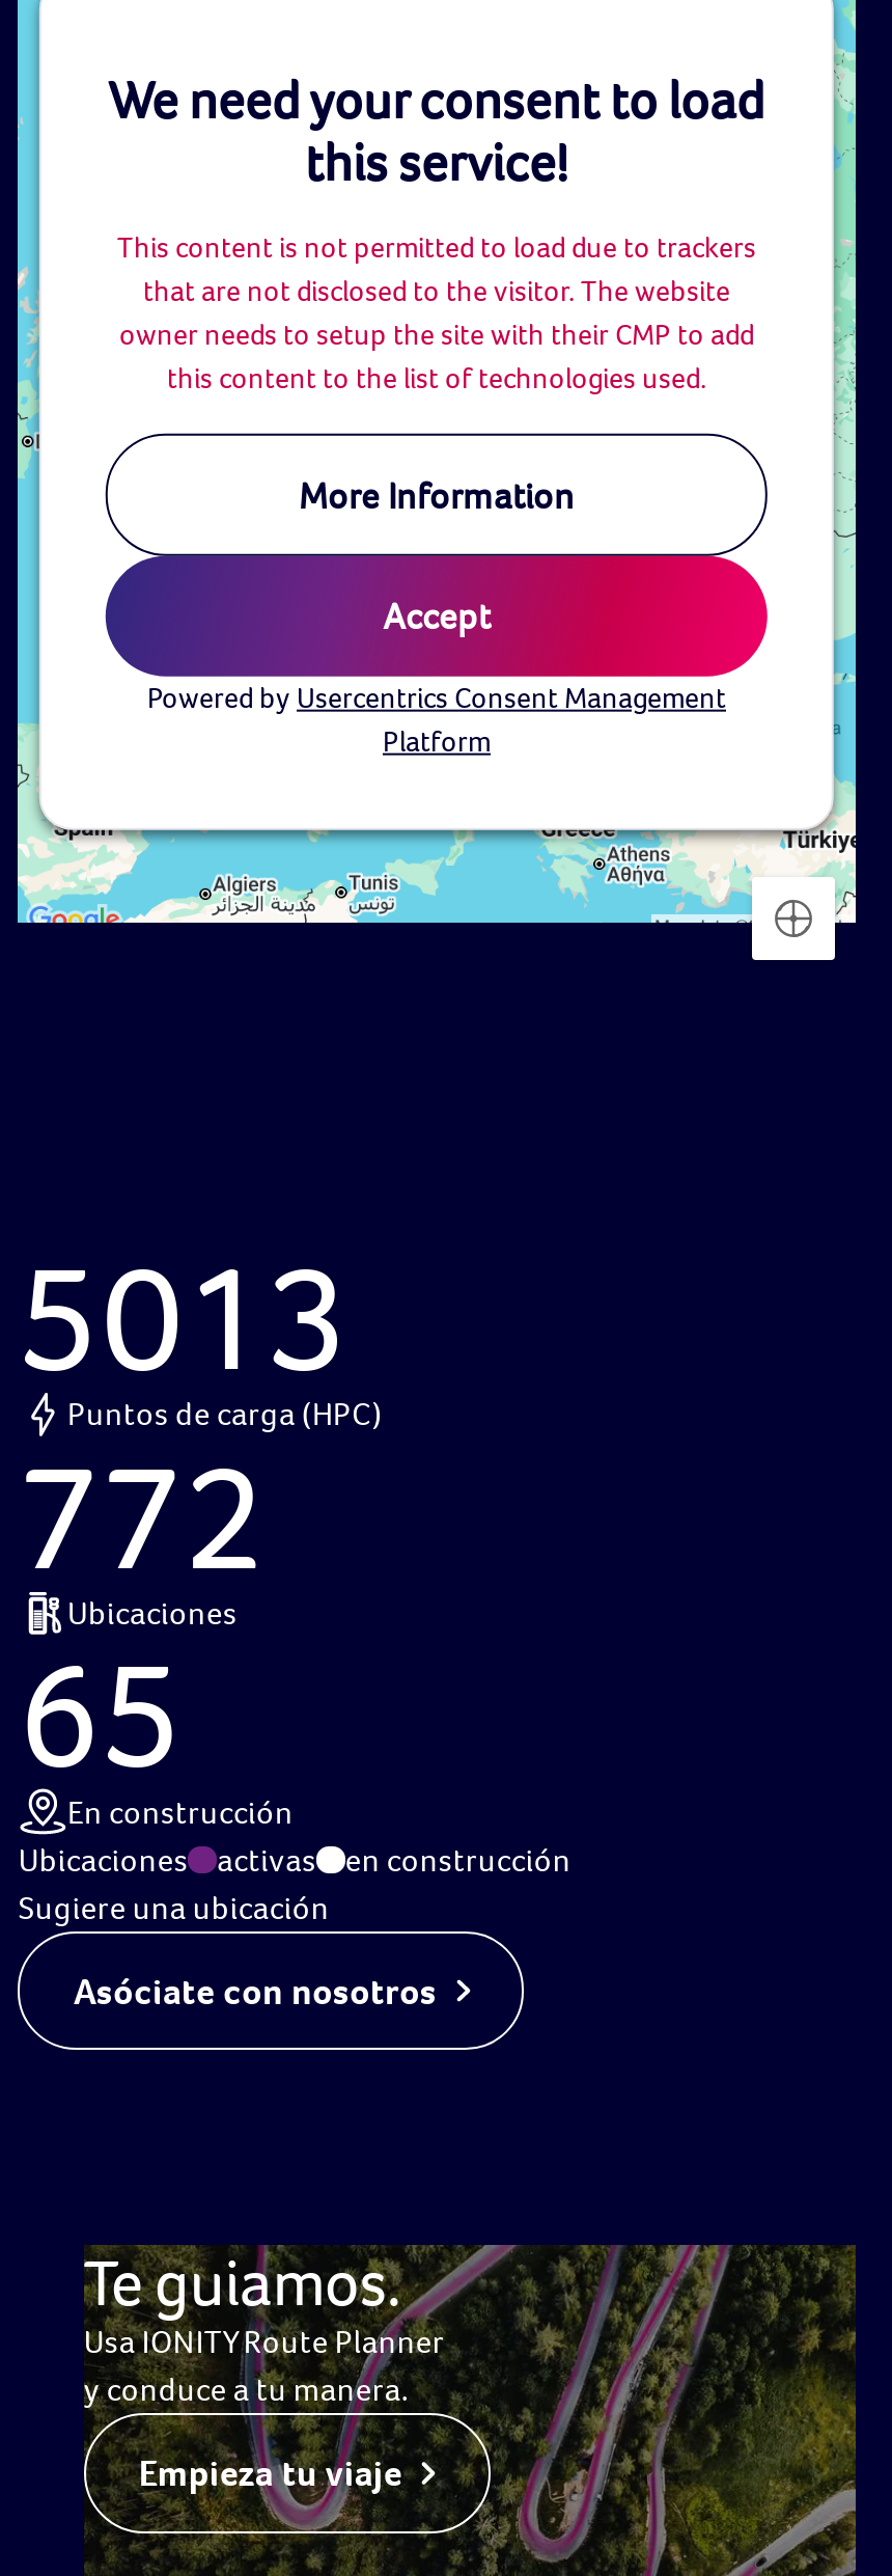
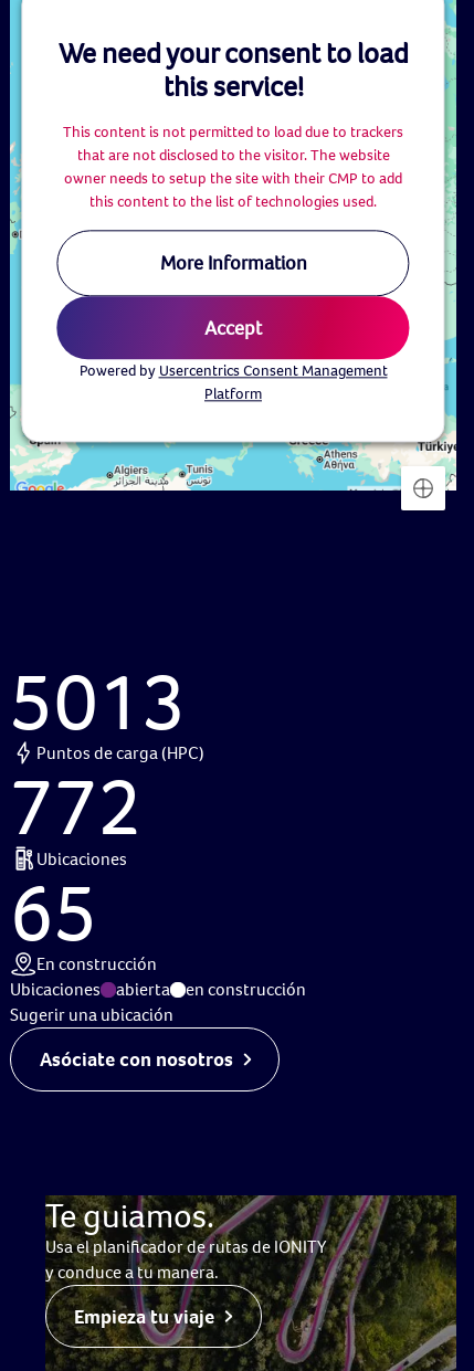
[217,1838,317,1879] activas -> [116,978,170,1000] abierta
[18,1886,330,1927] Sugiere una ubicación -> [10,1004,174,1026] Sugerir una ubicación
[84,2320,445,2362] Usa IONITY Route Planner -> [45,1235,338,1257] Usa el planificador de rutas de IONITY

